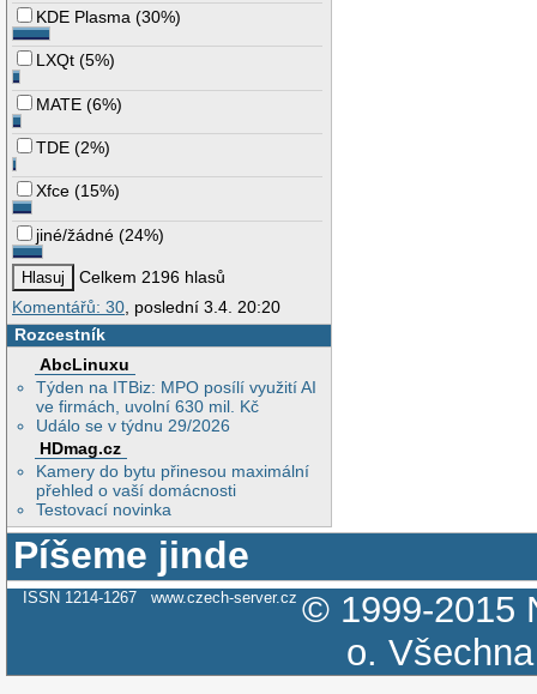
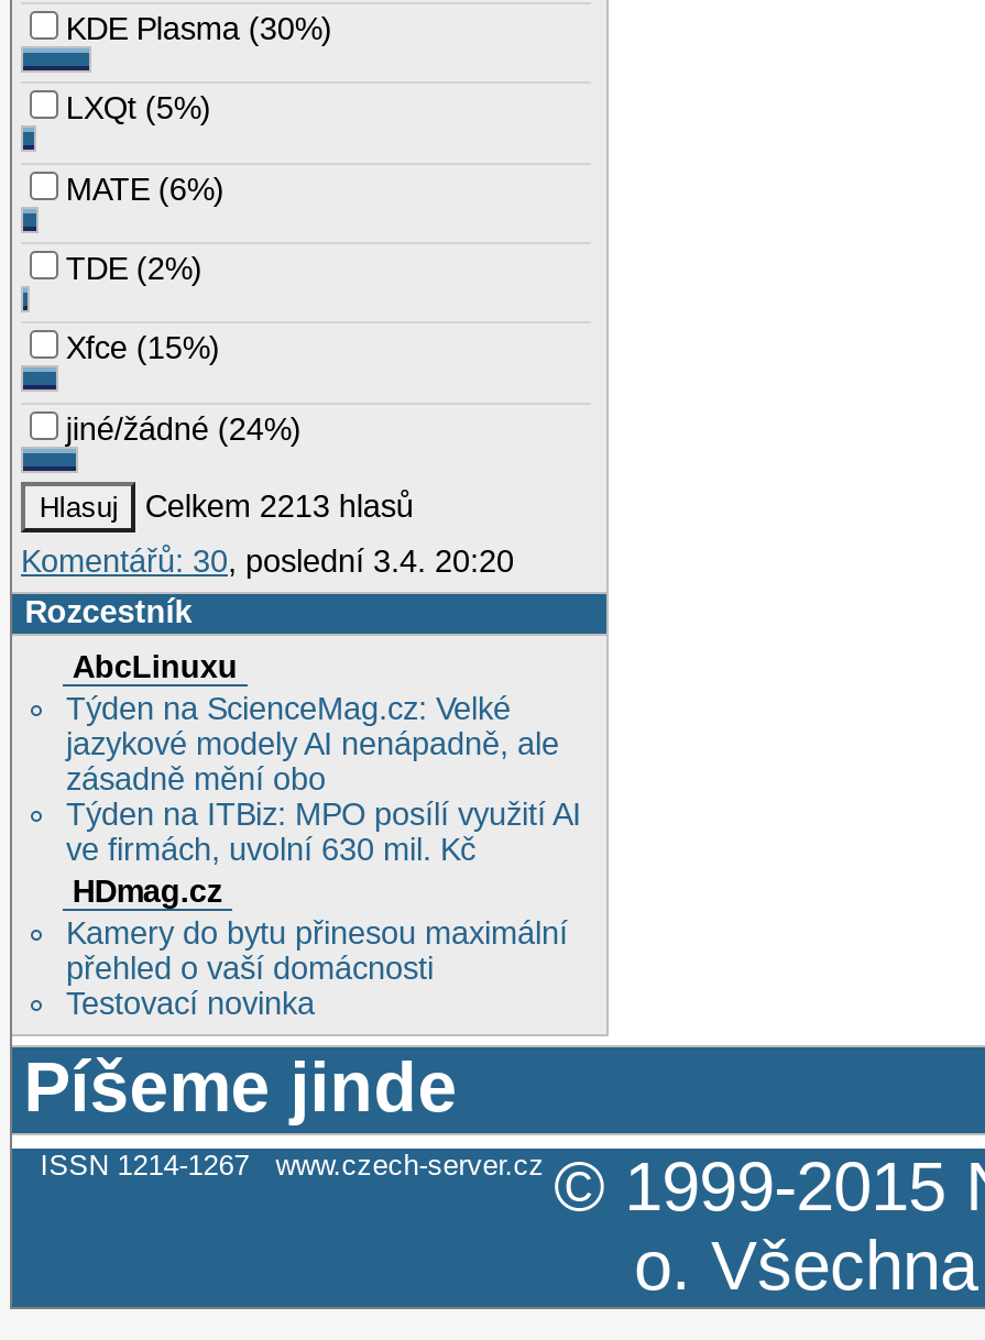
[75,268,226,287] Celkem 2196 hlasů -> [136,489,413,524] Celkem 2213 hlasů
none -> [66,690,559,796] Týden na ScienceMag.cz: Velké | jazykové modely AI nenápadně, ale | zásadně mění obo
moved [37,377,317,416] -> [66,796,581,866]: Týden na ITBiz: MPO posílí využití AI | ve firmách, uvolní 630 mil. Kč
[37,416,231,435] Událo se v týdnu 29/2026 -> none

